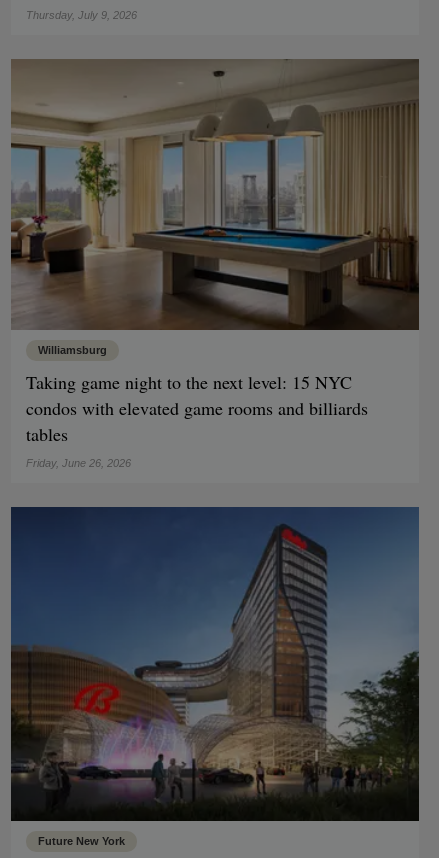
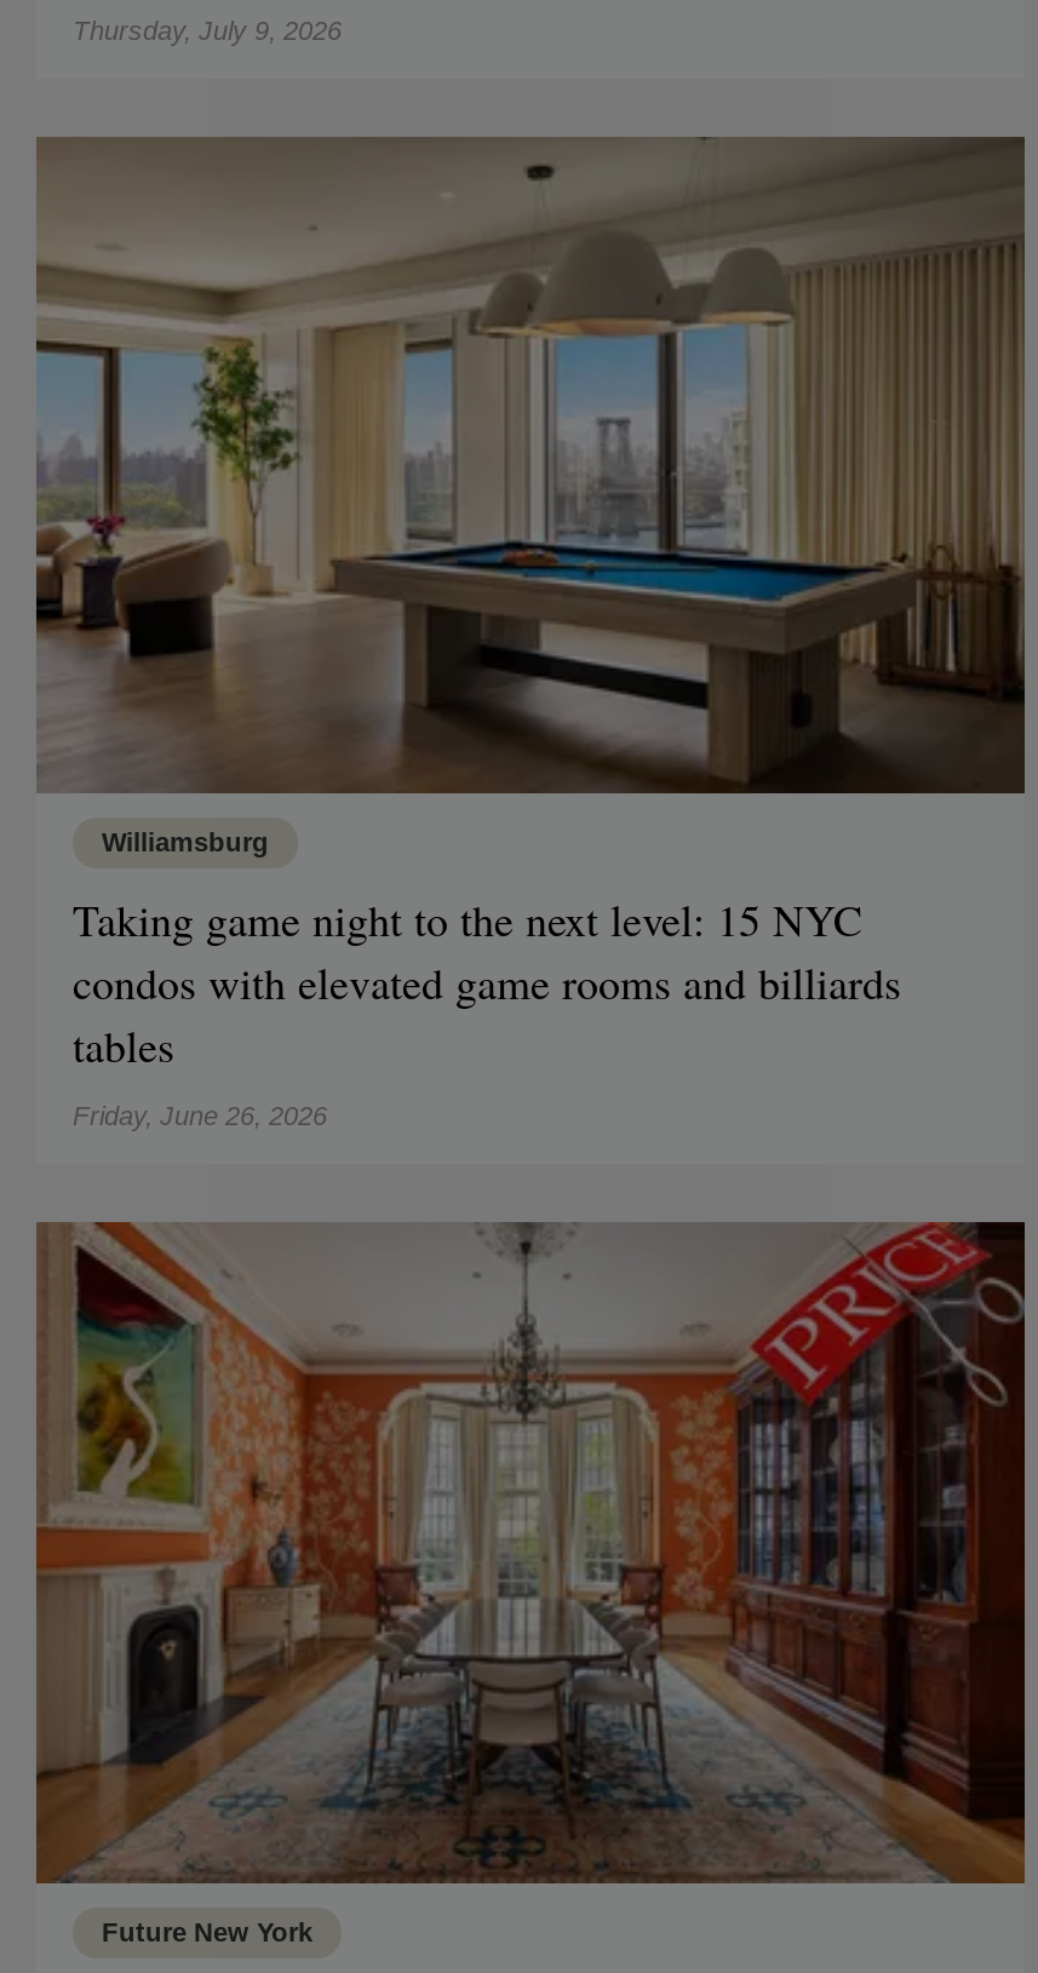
[10,506,420,822] [image] -> [34,1220,1027,1886] [image]

